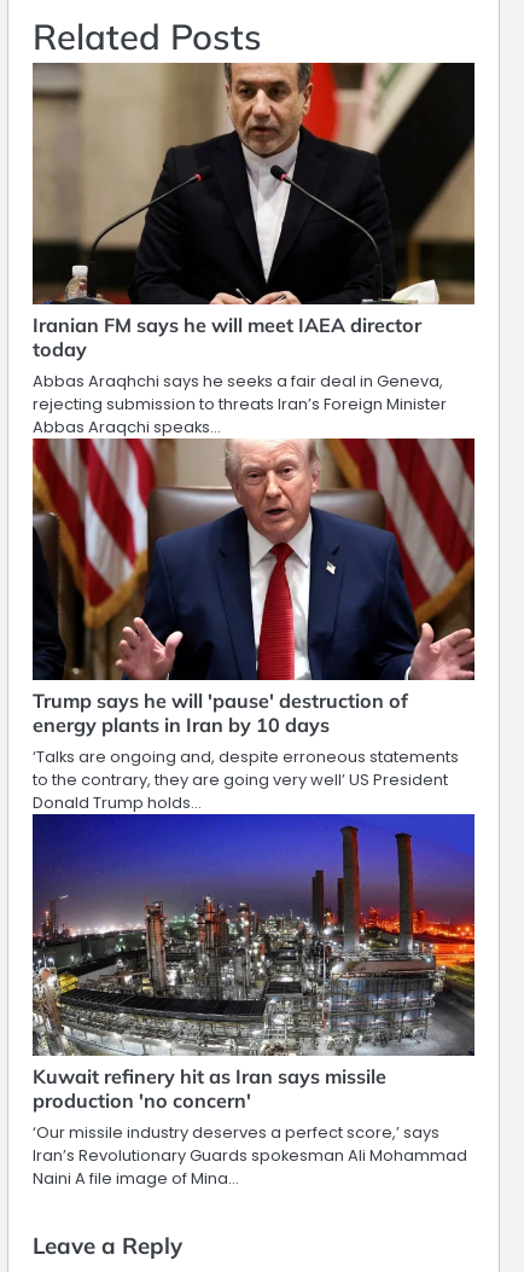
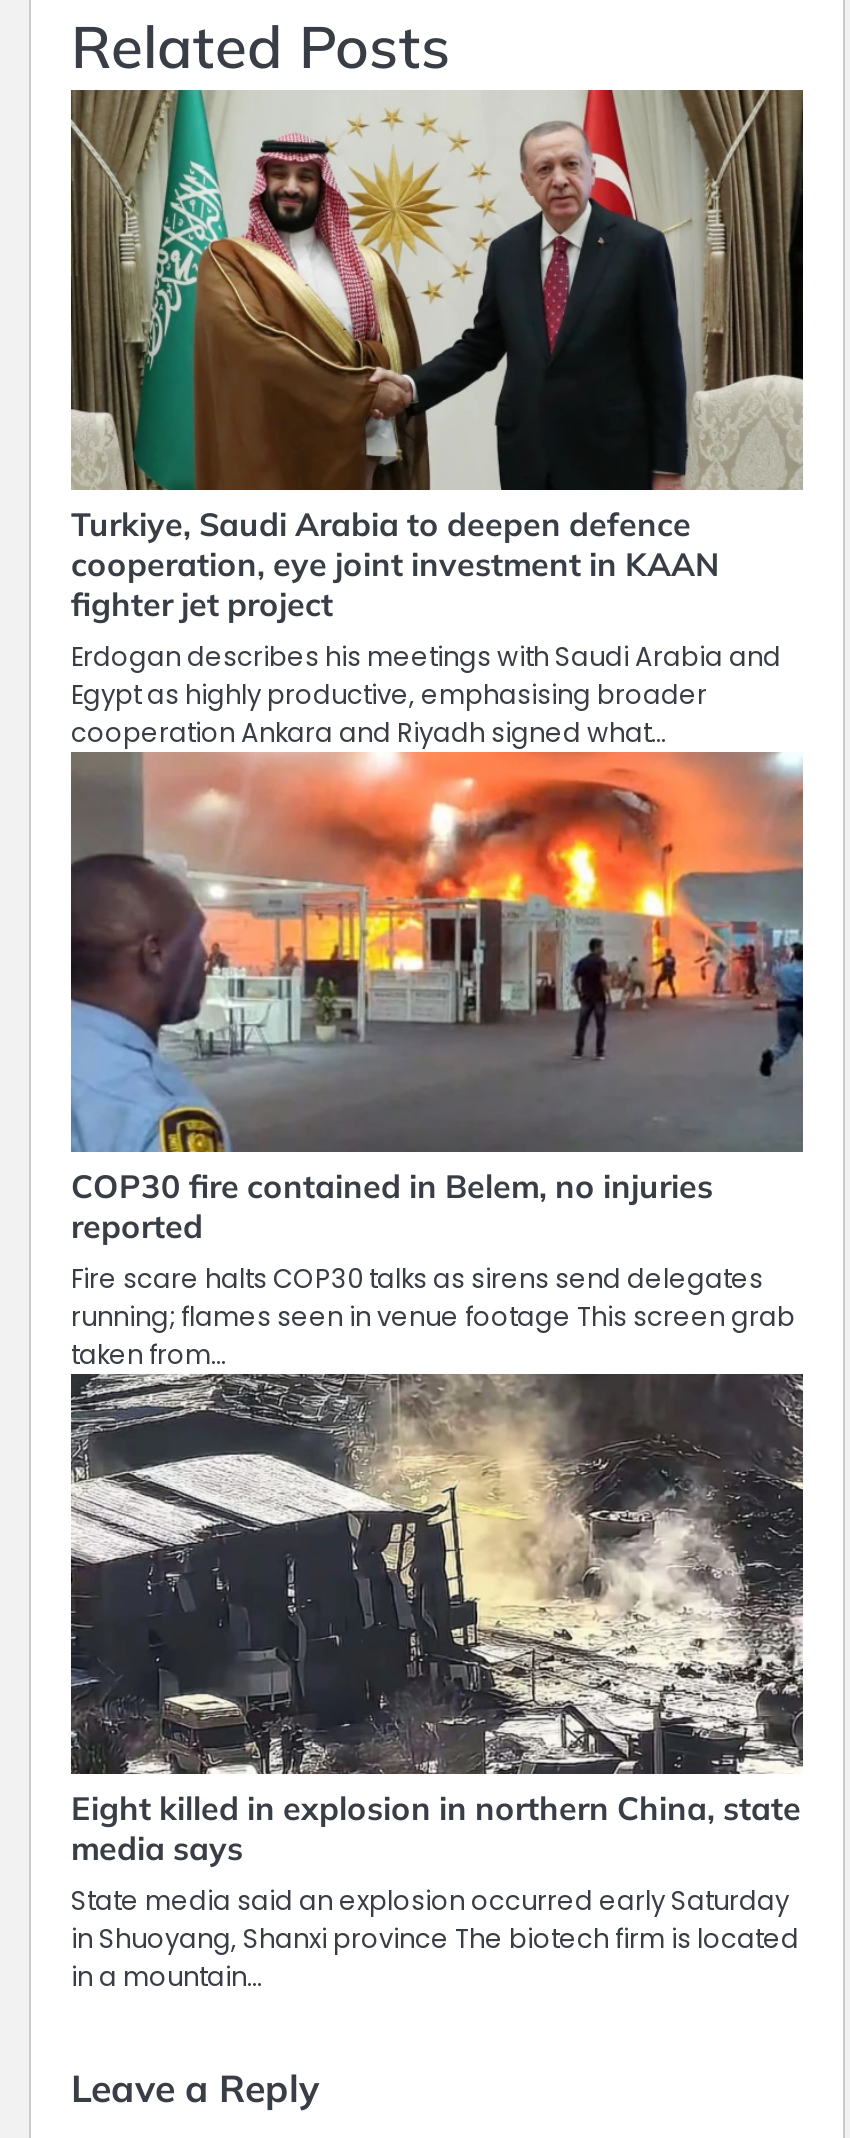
[33,62,476,439] [image] | Iranian FM says he will meet IAEA director | today | Abbas Araqhchi says he seeks a fair deal in Geneva, | rejecting submission to threats Iran’s Foreign Minister | Abbas Araqchi speaks… -> [69,88,805,753] [image] | Turkiye, Saudi Arabia to deepen defence | cooperation, eye joint investment in KAAN | fighter jet project | Erdogan describes his meetings with Saudi Arabia and | Egypt as highly productive, emphasising broader | cooperation Ankara and Riyadh signed what…
[31,437,476,815] [image] | Trump says he will 'pause' destruction of | energy plants in Iran by 10 days | ‘Talks are ongoing and, despite erroneous statements | to the contrary, they are going very well’ US President | Donald Trump holds… -> [69,750,805,1375] [image] | COP30 fire contained in Belem, no injuries | reported | Fire scare halts COP30 talks as sirens send delegates | running; flames seen in venue footage This screen grab | taken from…
[31,825,476,1190] [image] | Kuwait refinery hit as Iran says missile | production 'no concern' | ‘Our missile industry deserves a perfect score,’ says | Iran’s Revolutionary Guards spokesman Ali Mohammad | Naini A file image of Mina… -> [71,1372,805,1997] [image] | Eight killed in explosion in northern China, state | media says | State media said an explosion occurred early Saturday | in Shuoyang, Shanxi province The biotech firm is located | in a mountain…

